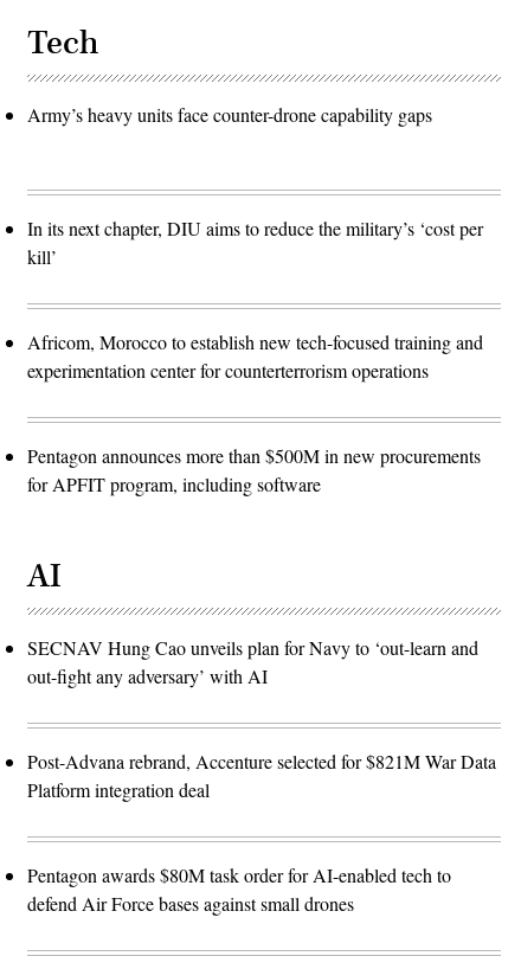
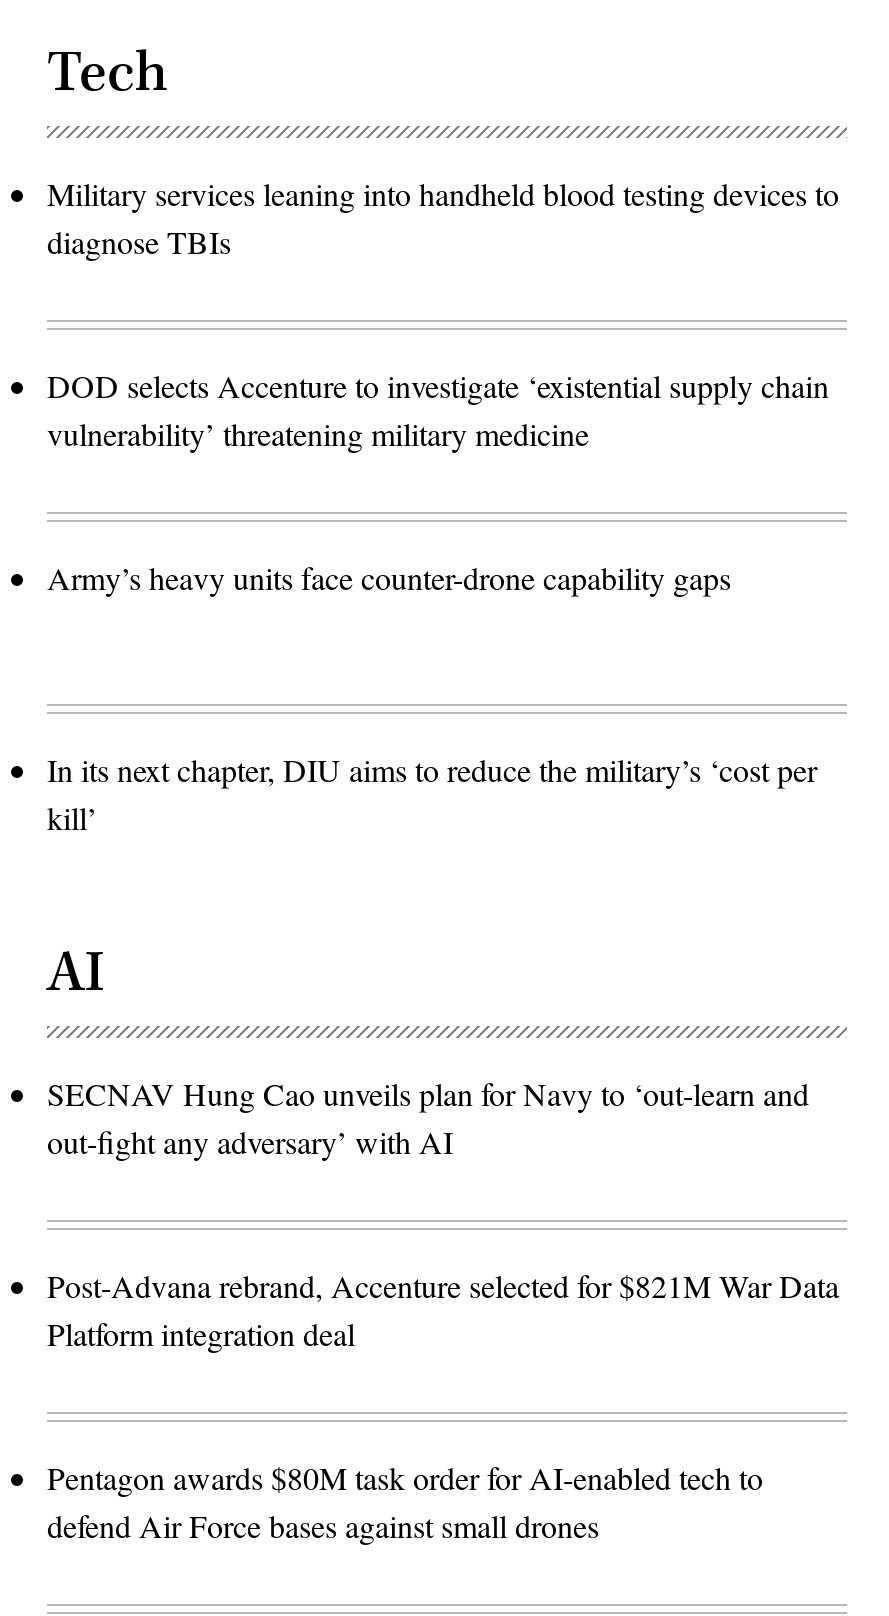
none -> [47,173,839,455] Military services leaning into handheld blood testing devices to | diagnose TBIs | DOD selects Accenture to investigate ‘existential supply chain | vulnerability’ threatening military medicine
moved [27,101,483,268] -> [47,557,817,839]: Army’s heavy units face counter-drone capability gaps | In its next chapter, DIU aims to reduce the military’s ‘cost per | kill’
[27,329,483,496] Africom, Morocco to establish new tech-focused training and | experimentation center for counterterrorism operations | Pentagon announces more than $500M in new procurements | for APFIT program, including software -> none

